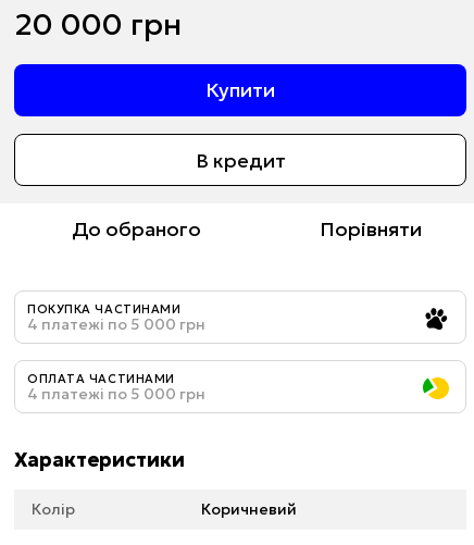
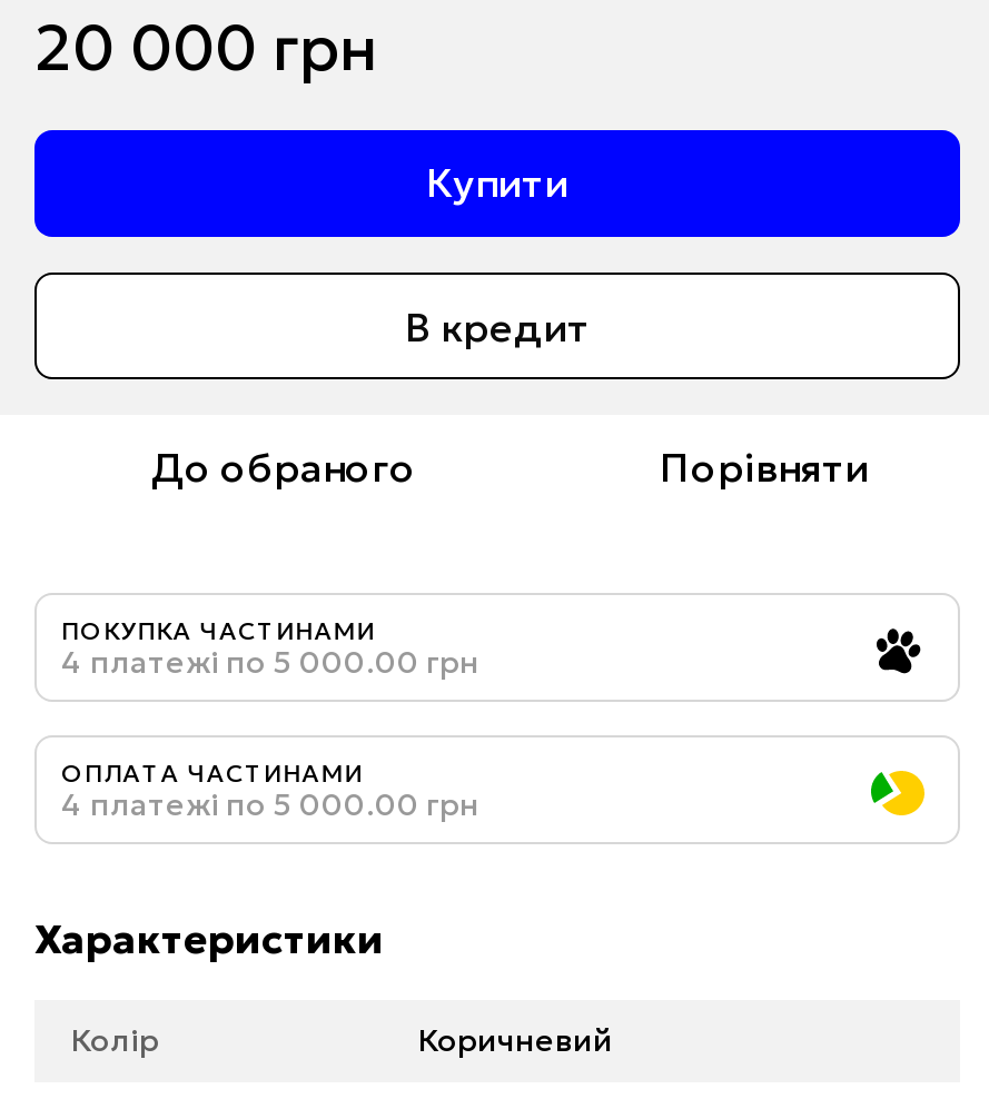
[27,314,205,334] 4 платежі по 5 000 грн -> [61,642,479,682] 4 платежі по 5 000.00 грн
[27,384,205,404] 4 платежі по 5 000 грн -> [61,784,479,824] 4 платежі по 5 000.00 грн

